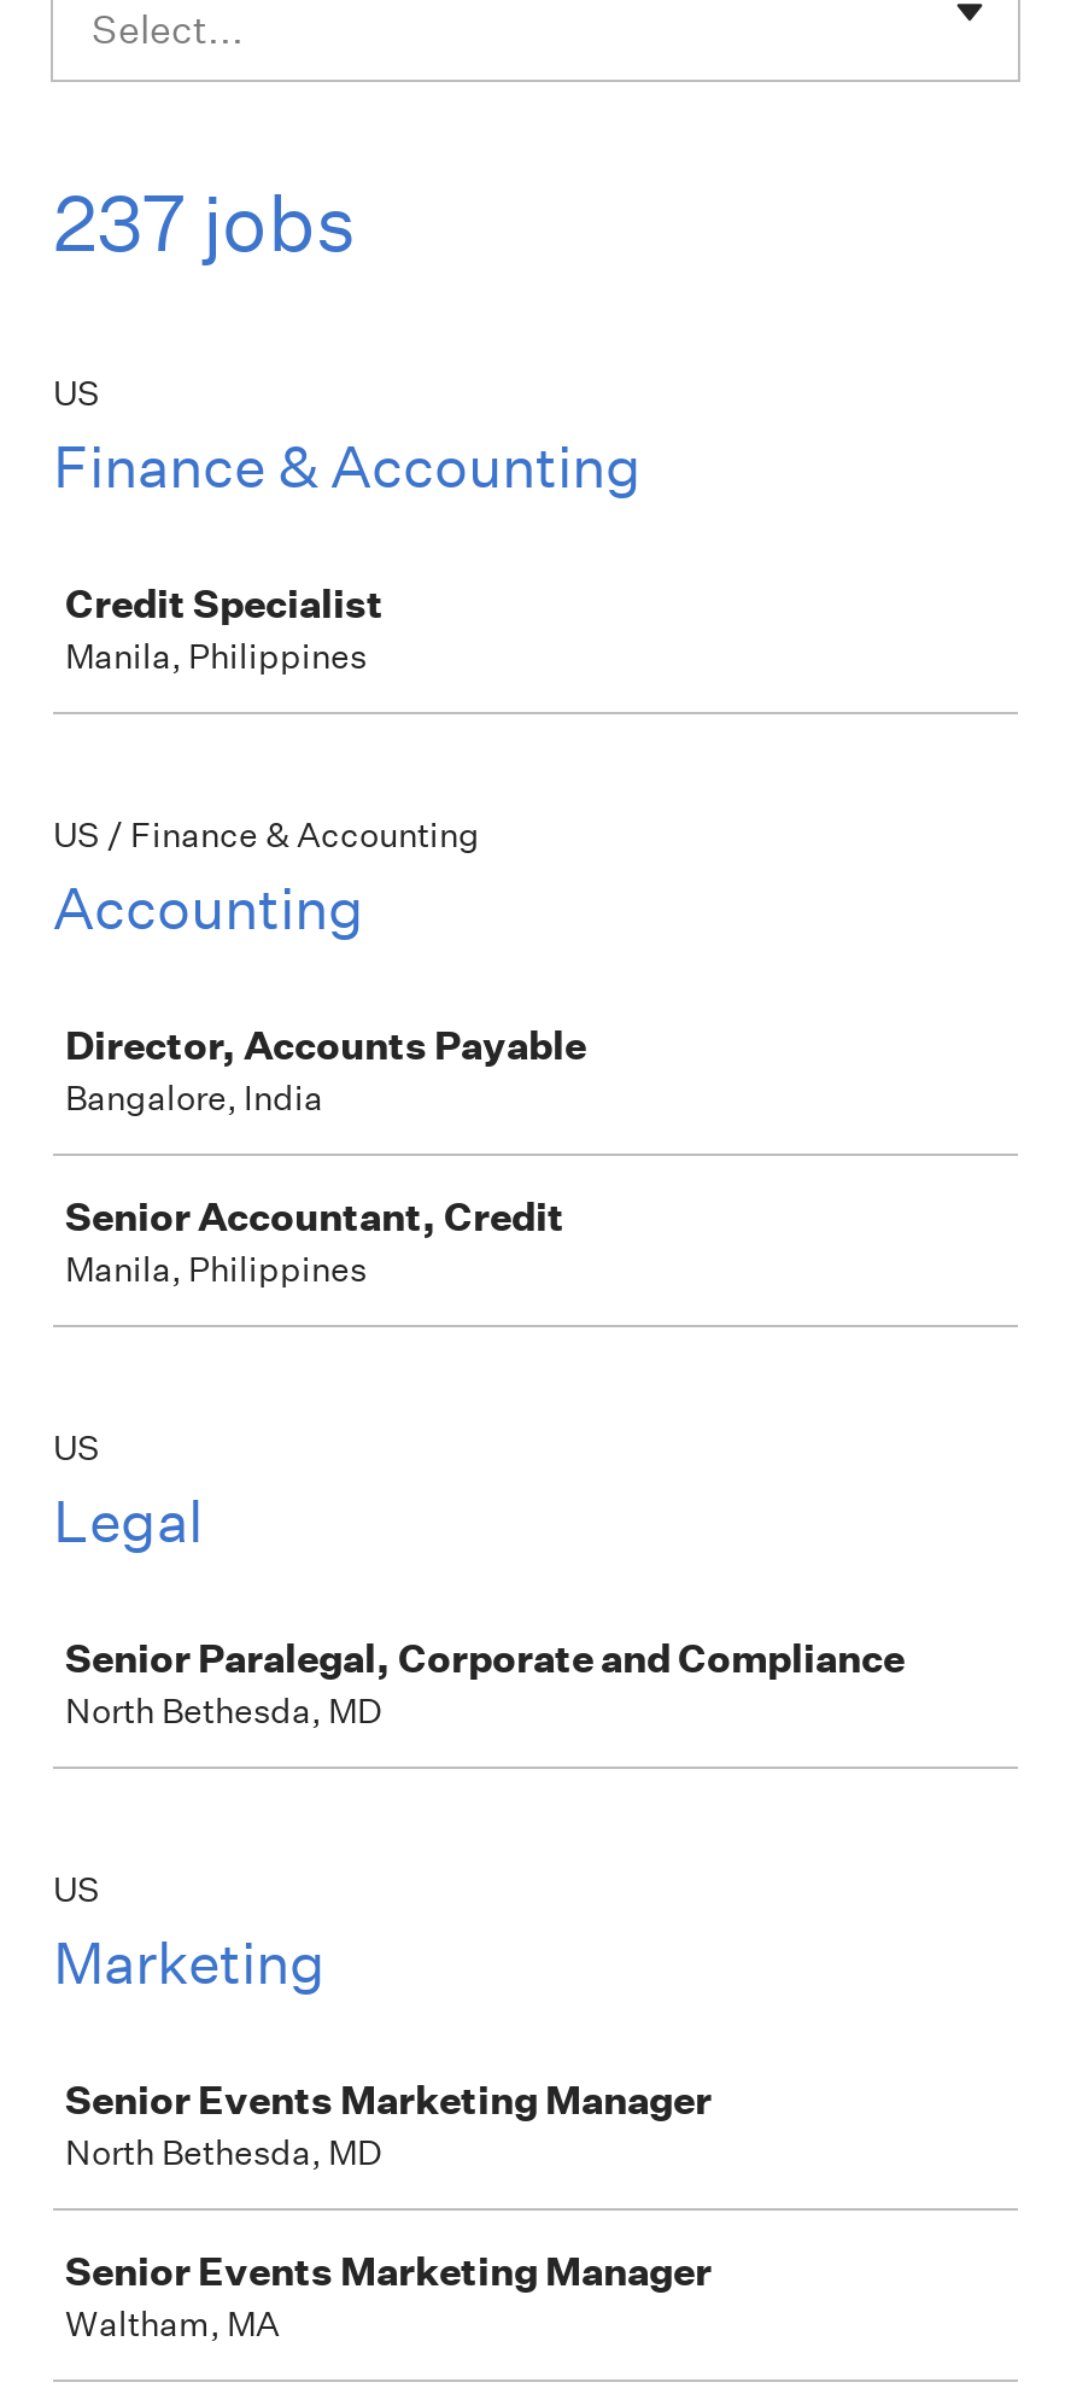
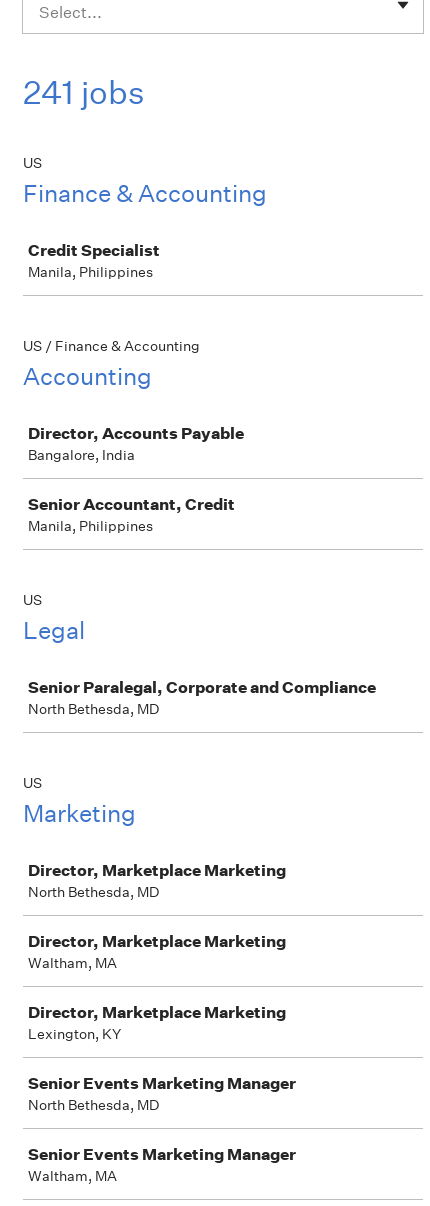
[53,176,357,270] 237 jobs -> [23,73,145,112] 241 jobs
none -> [28,860,286,1043] Director, Marketplace Marketing | North Bethesda, MD | Director, Marketplace Marketing | Waltham, MA | Director, Marketplace Marketing | Lexington, KY

